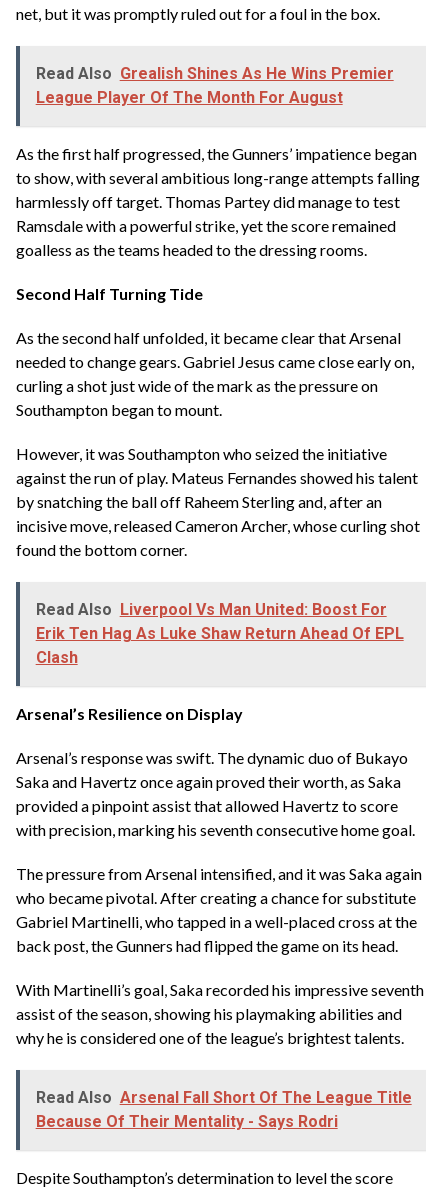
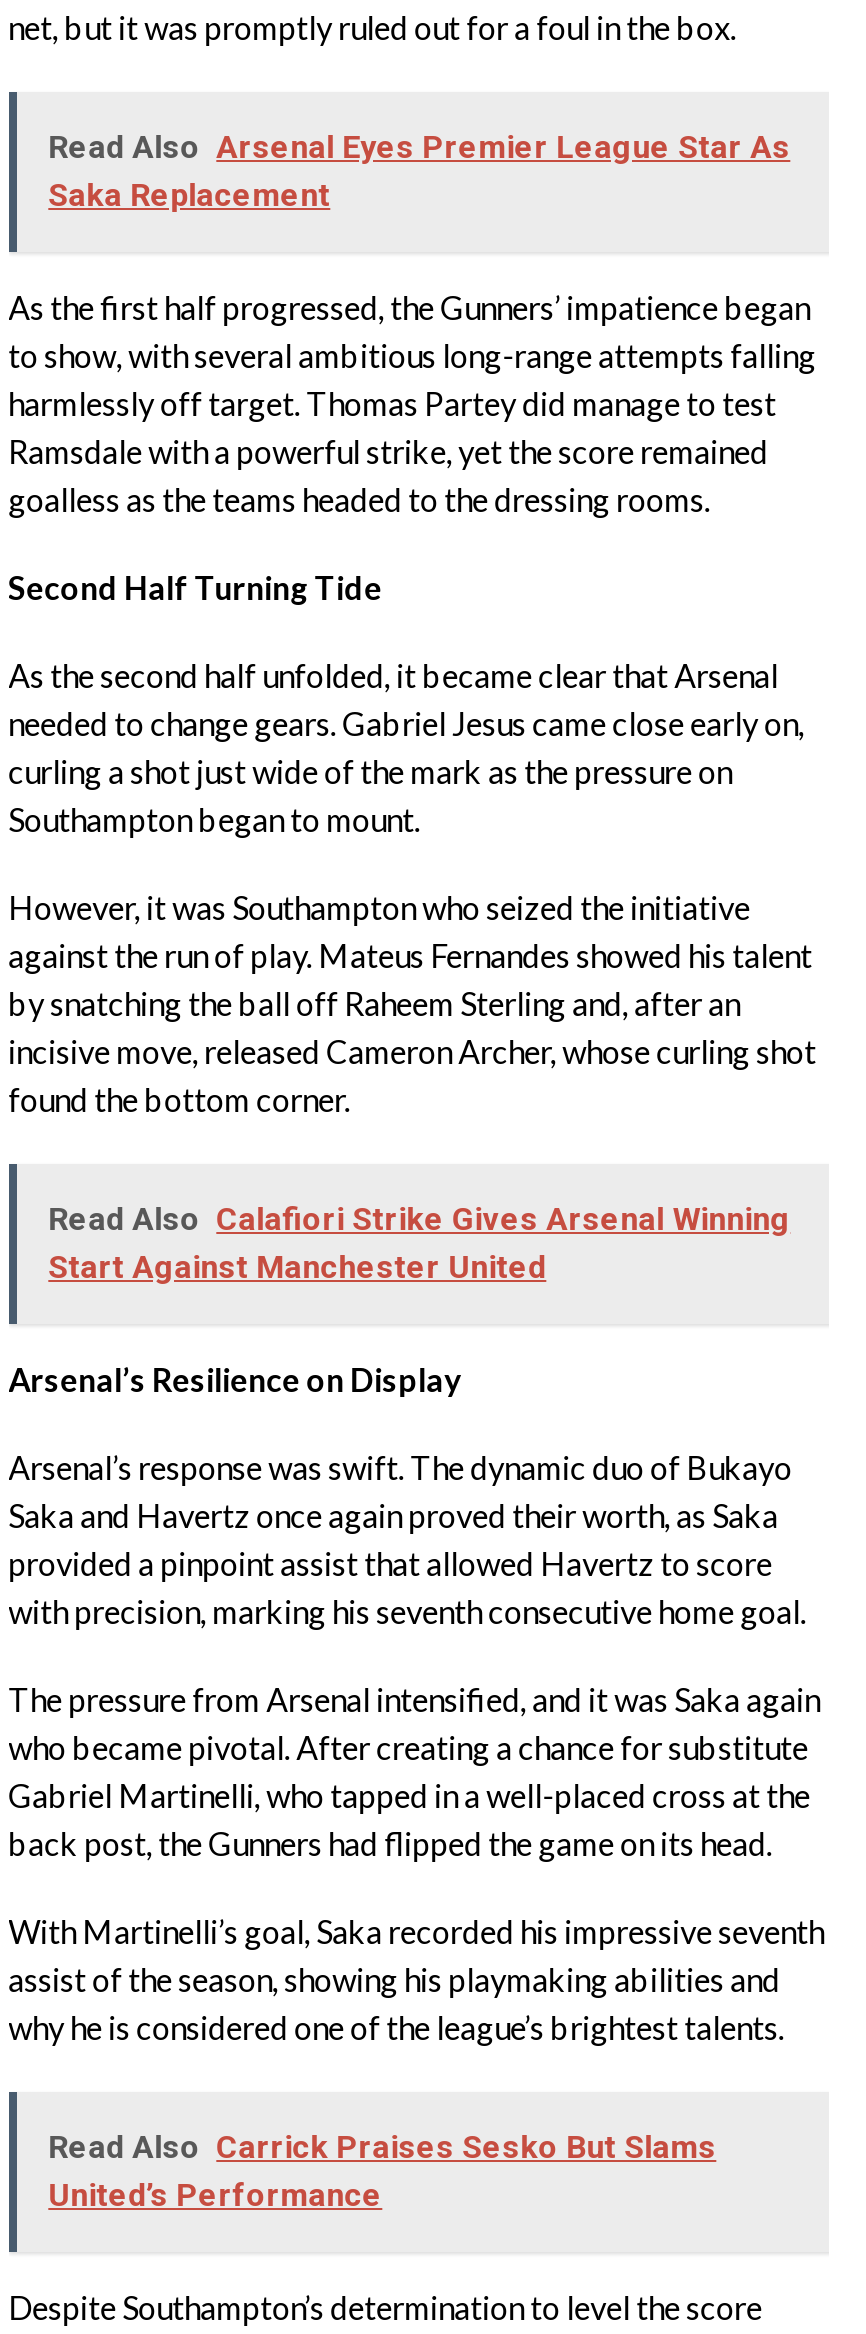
[36,64,394,107] Read Also Grealish Shines As He Wins Premier | League Player Of The Month For August -> [48,128,790,214] Read Also Arsenal Eyes Premier League Star As | Saka Replacement
[36,600,404,667] Read Also Liverpool Vs Man United: Boost For | Erik Ten Hag As Luke Shaw Return Ahead Of EPL | Clash -> [48,1200,790,1286] Read Also Calafiori Strike Gives Arsenal Winning | Start Against Manchester United
[36,1088,412,1131] Read Also Arsenal Fall Short Of The League Title | Because Of Their Mentality - Says Rodri -> [48,2128,716,2214] Read Also Carrick Praises Sesko But Slams | United’s Performance

